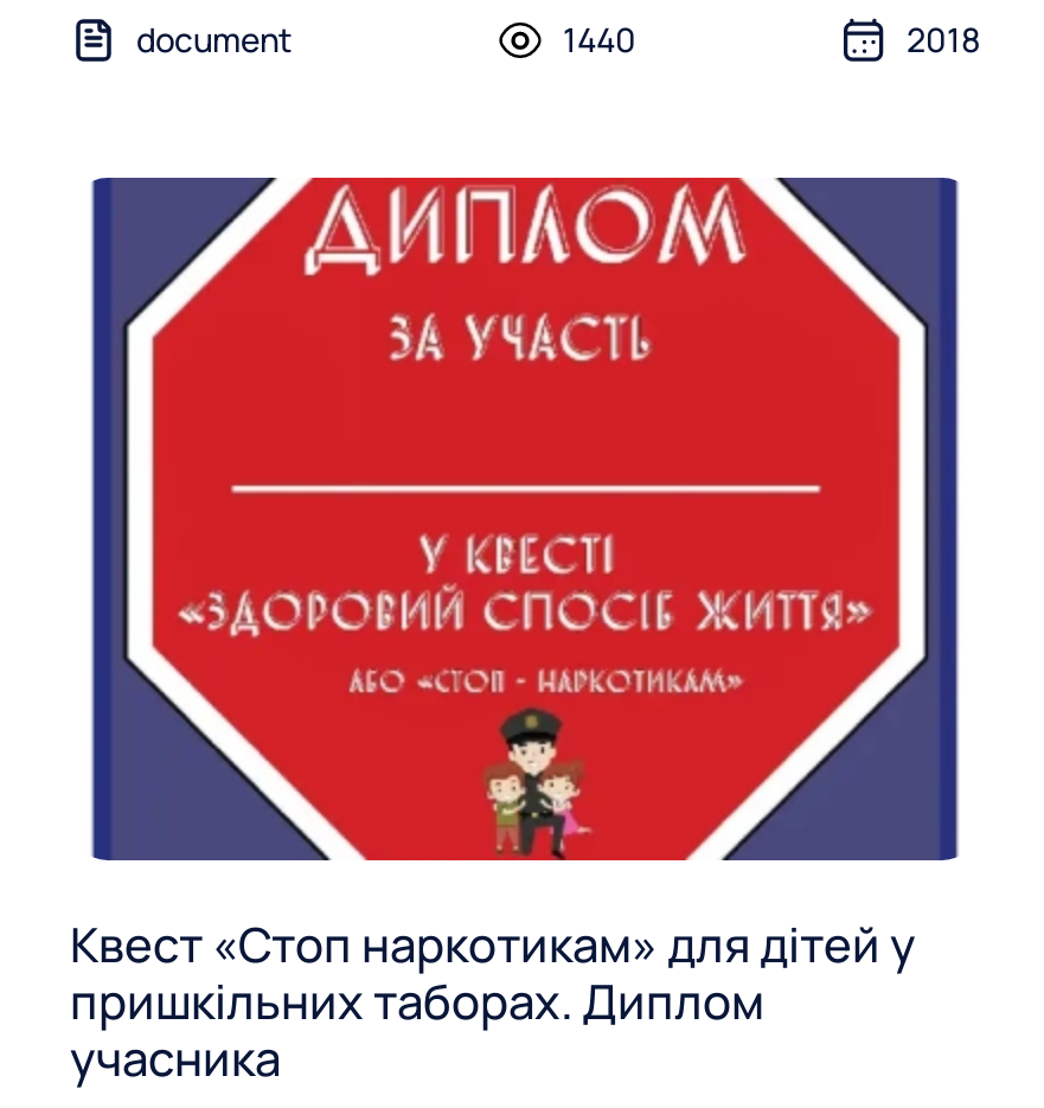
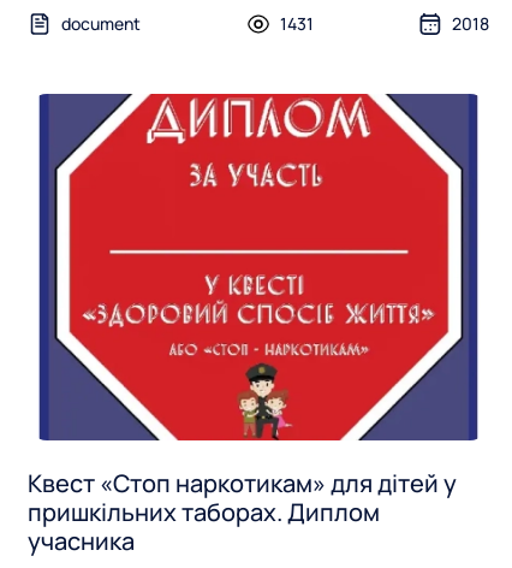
[563,17,636,62] 1440 -> [279,12,313,35] 1431

